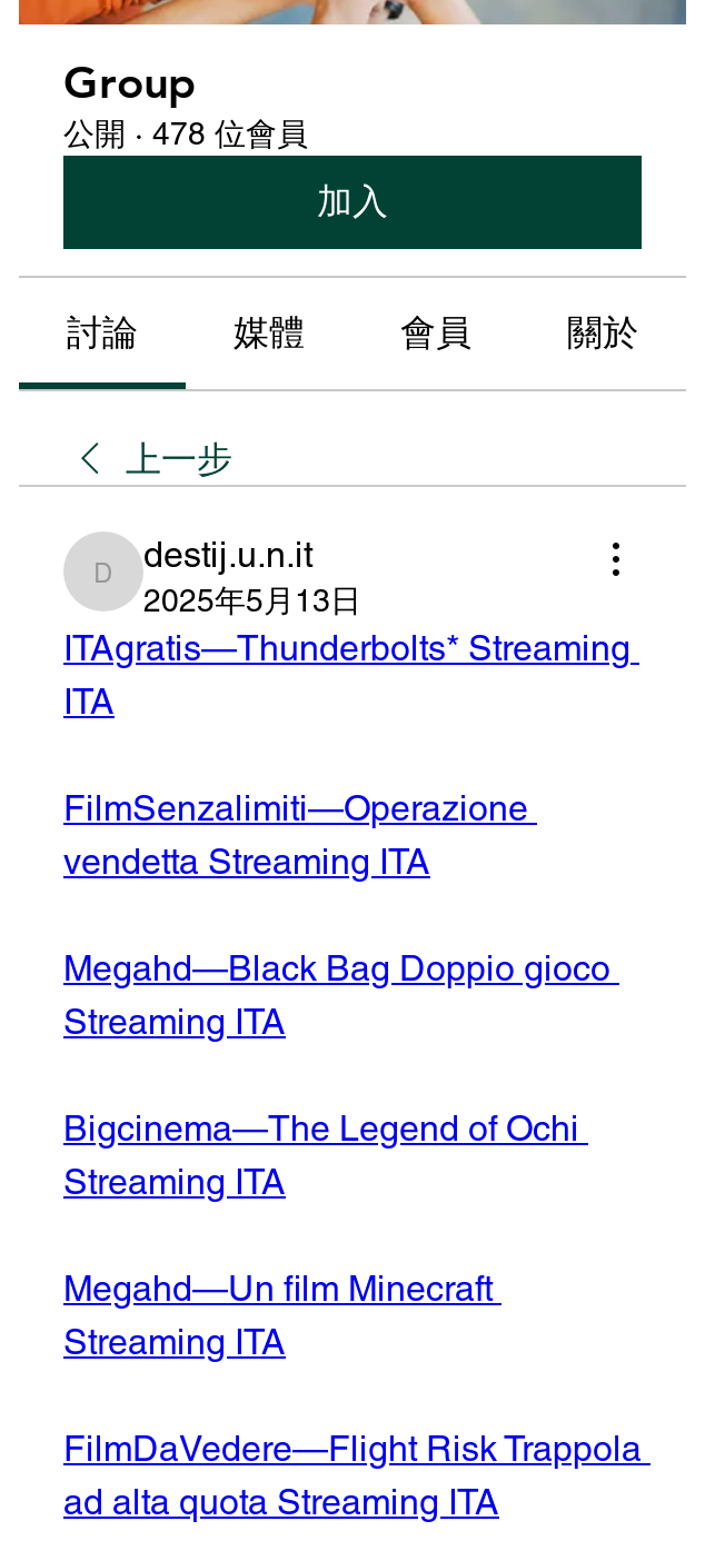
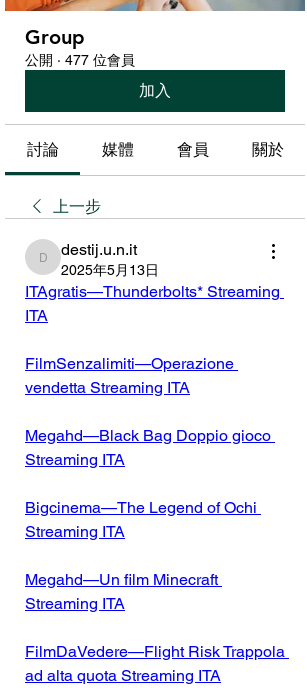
[63,116,308,151] 公開 · 478 位會員 -> [25,52,135,68] 公開 · 477 位會員

